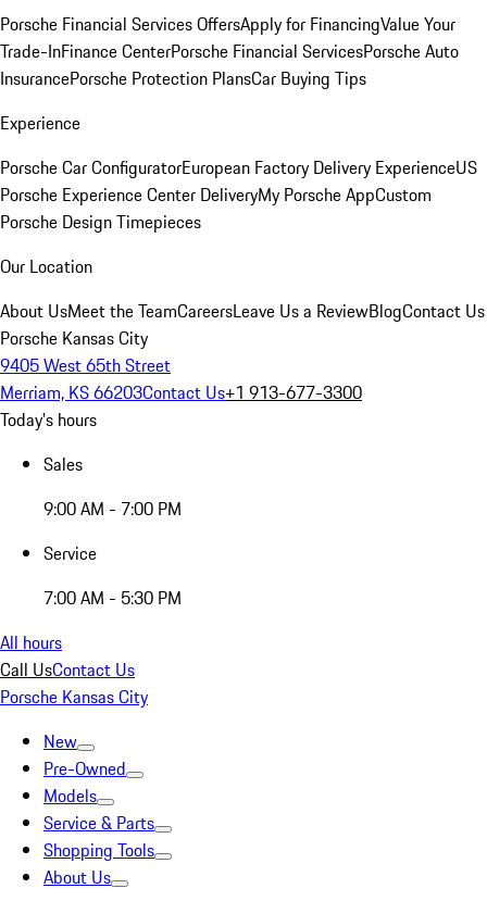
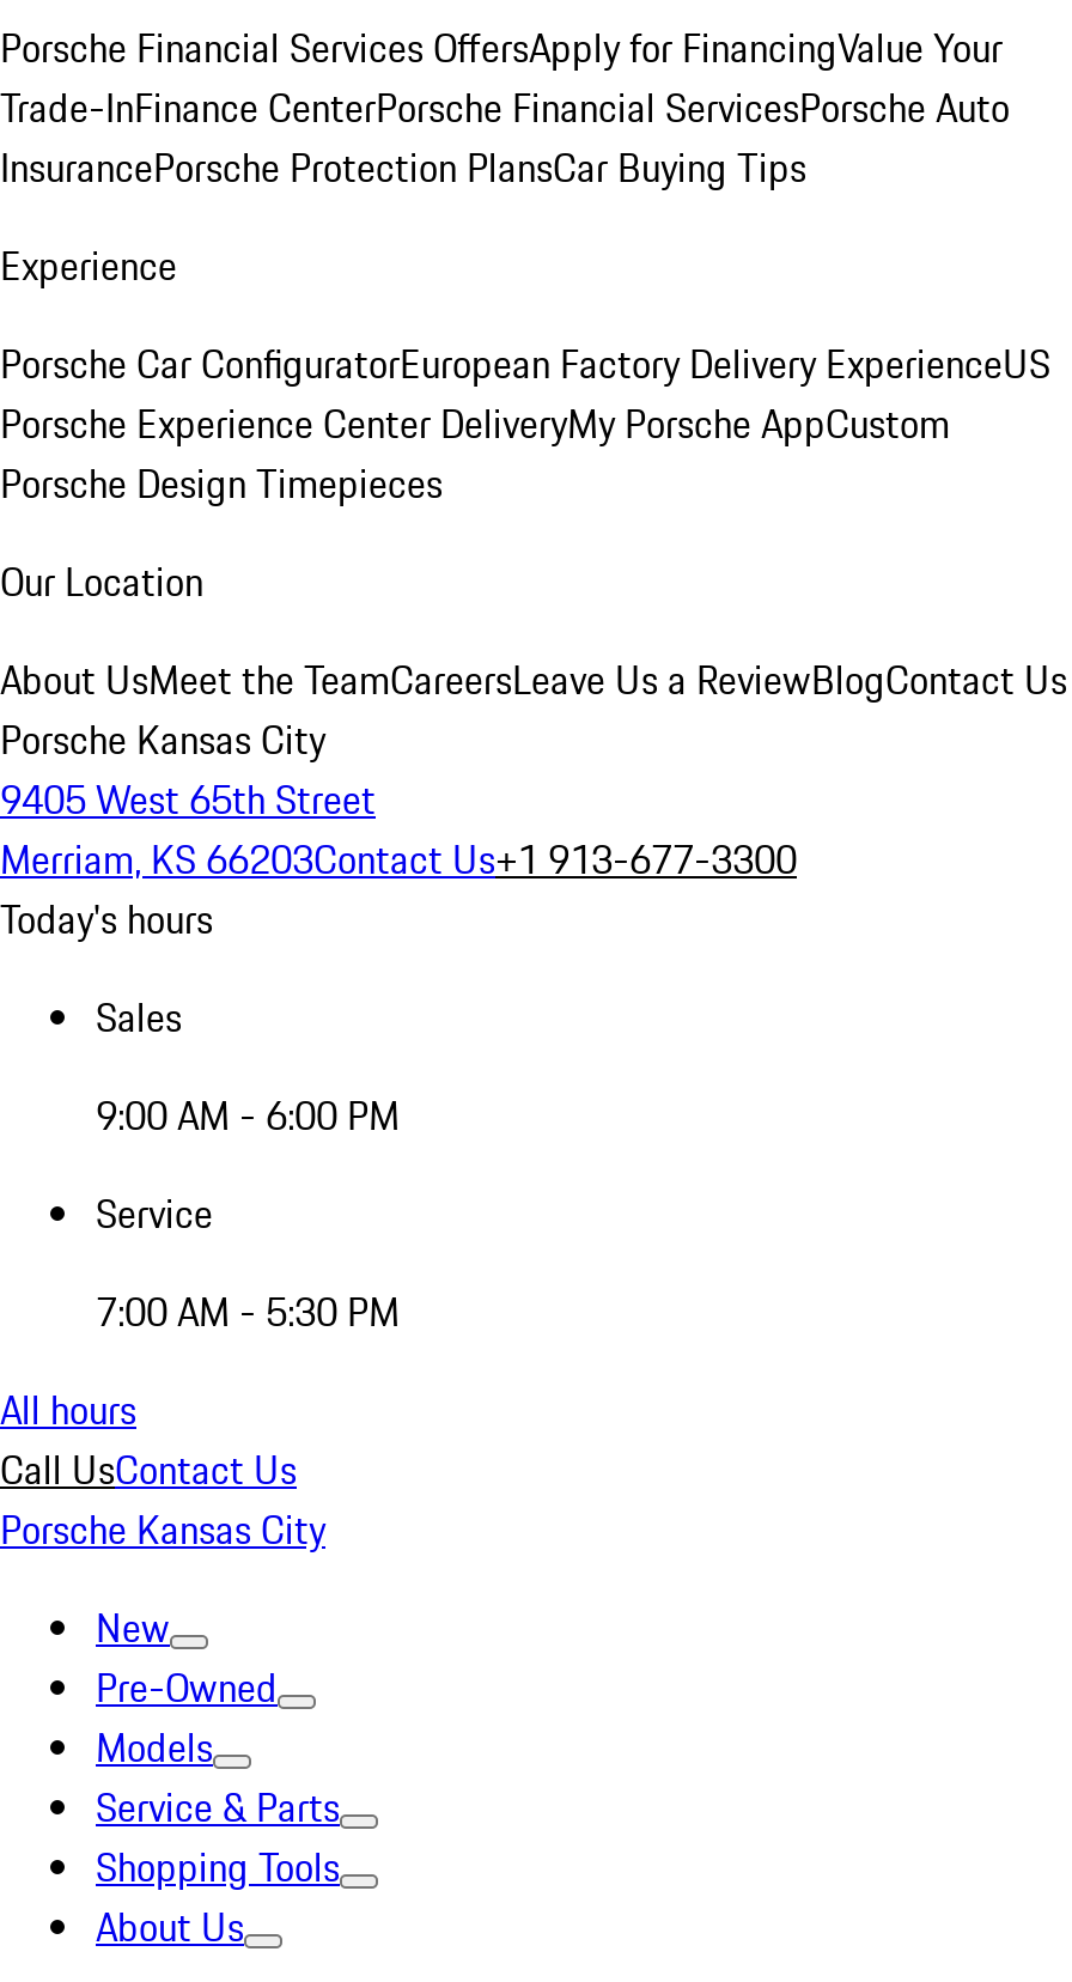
[43,496,182,522] 9:00 AM - 7:00 PM -> [96,1087,400,1144] 9:00 AM - 6:00 PM

